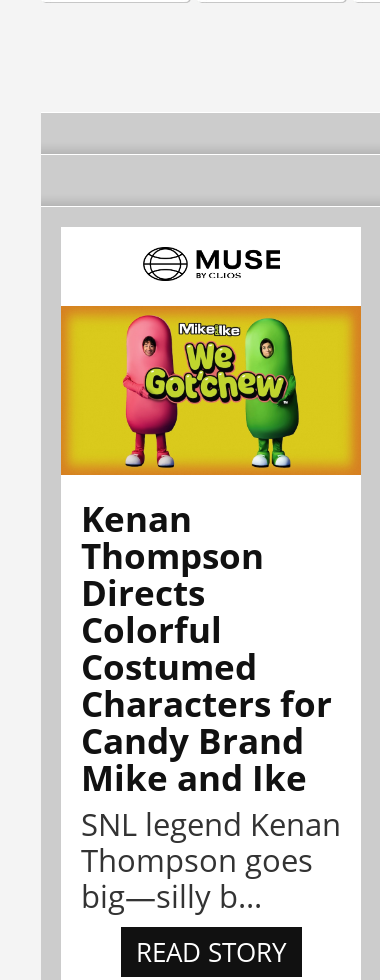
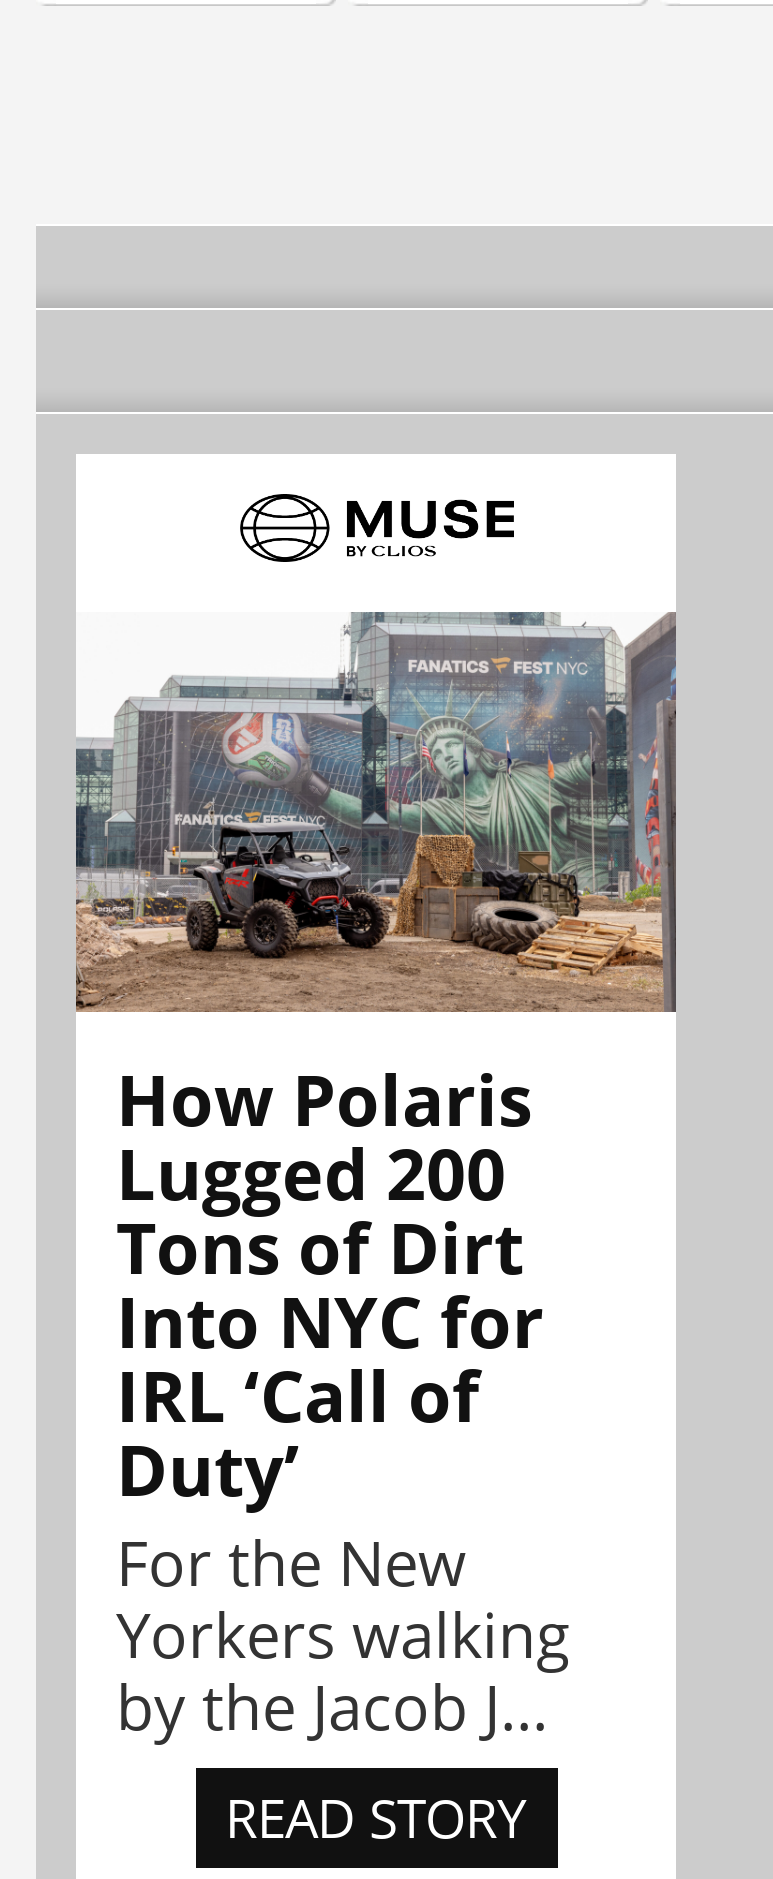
[60,305,362,917] [image] | Kenan | Thompson | Directs | Colorful | Costumed | Characters for | Candy Brand | Mike and Ike | SNL legend Kenan | Thompson goes | big—silly b... -> [74,610,678,1749] [image] | How Polaris | Lugged 200 | Tons of Dirt | Into NYC for | IRL ‘Call of | Duty’ | For the New | Yorkers walking | by the Jacob J...

